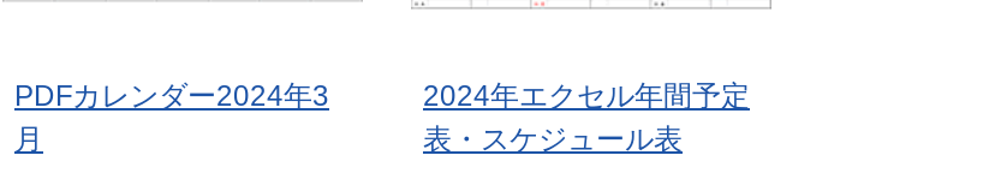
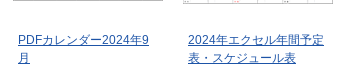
[14,79,329,113] PDFカレンダー2024年3 -> [18,33,149,47] PDFカレンダー2024年9

